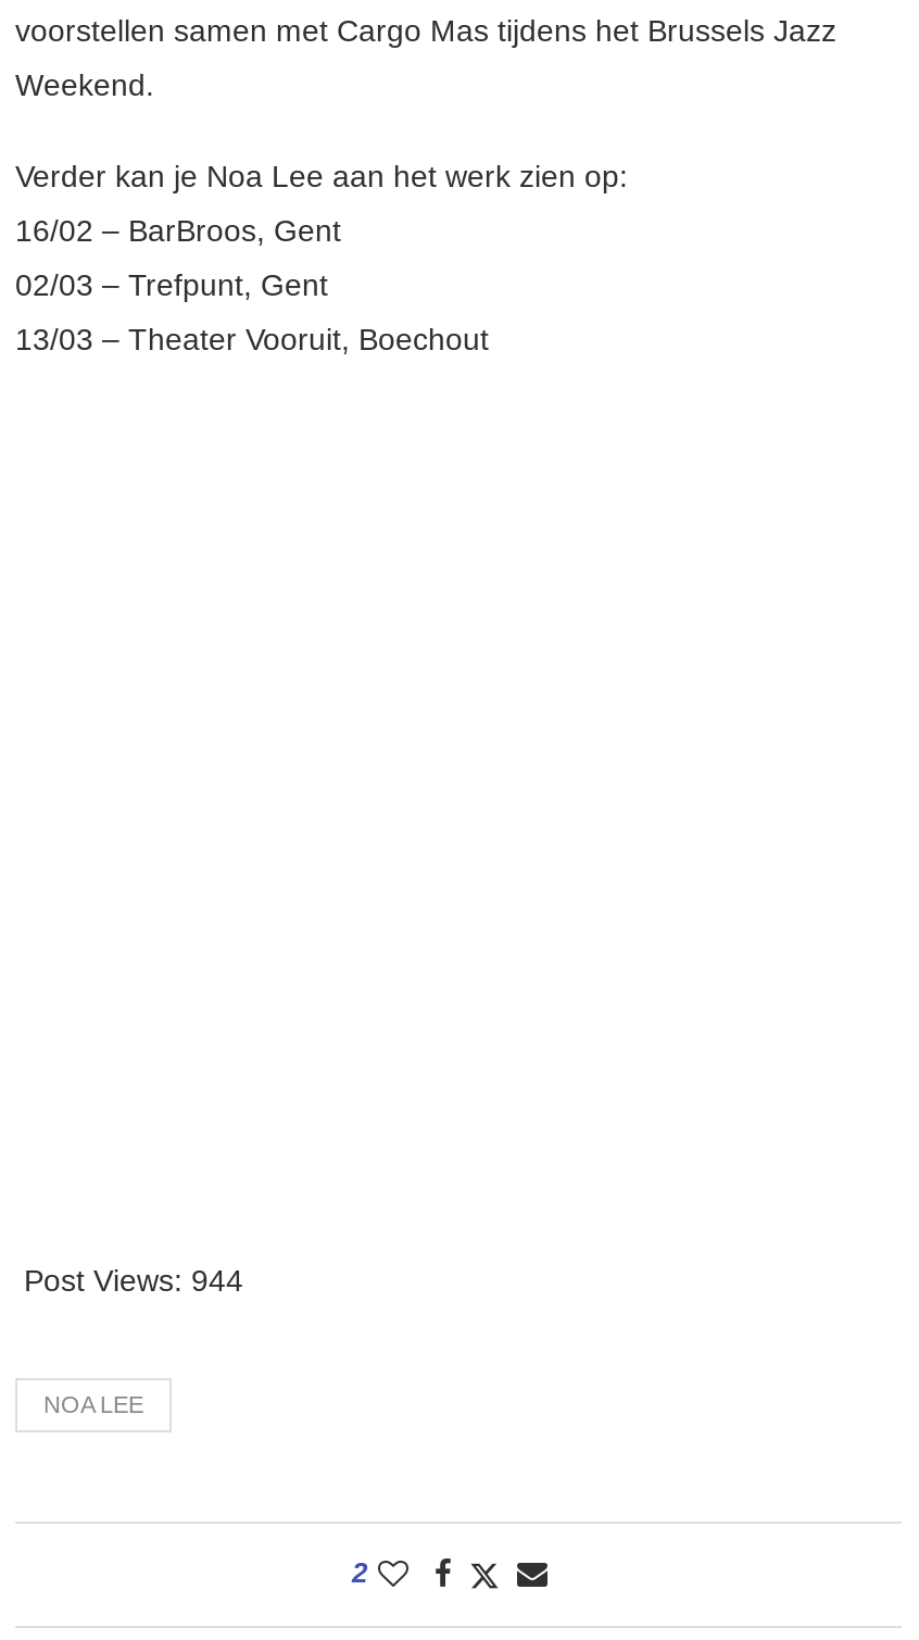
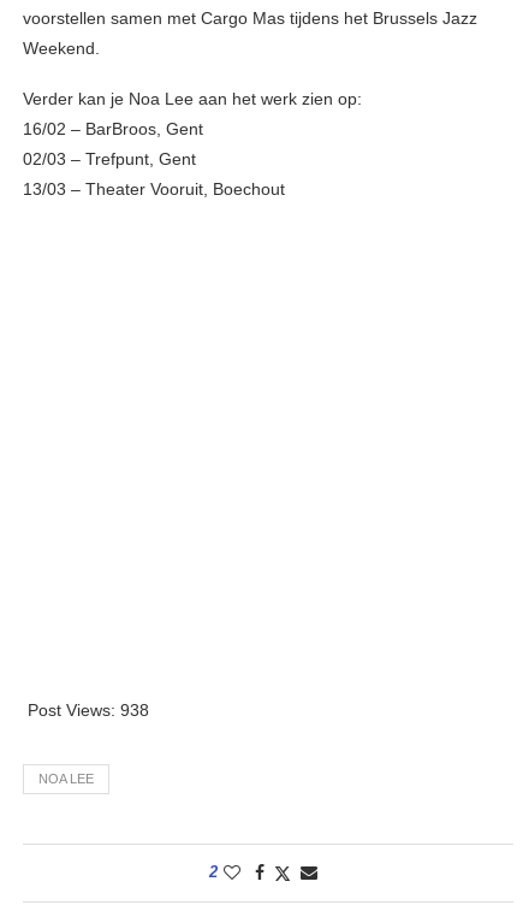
[24,1262,243,1297] Post Views: 944 -> [28,700,149,719] Post Views: 938

